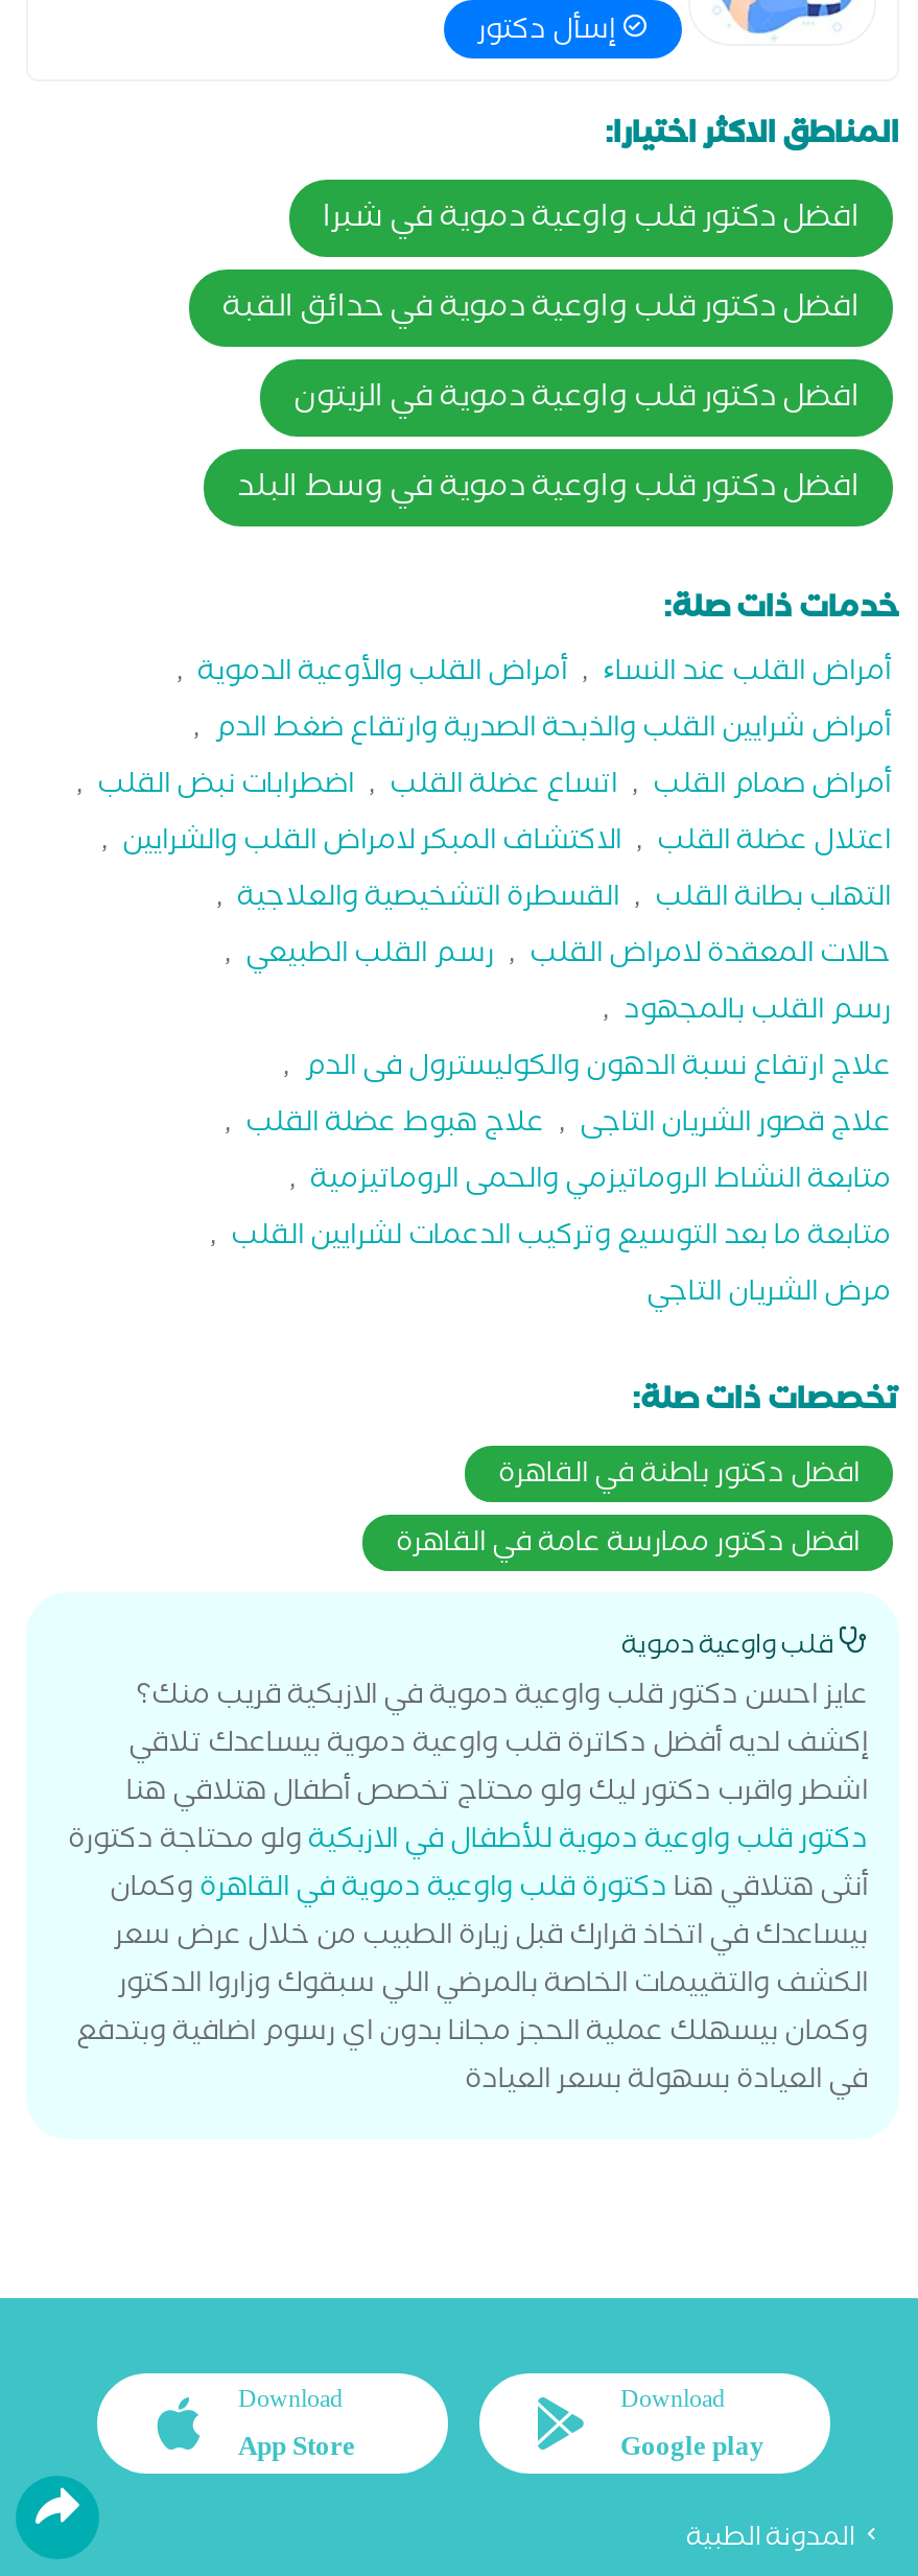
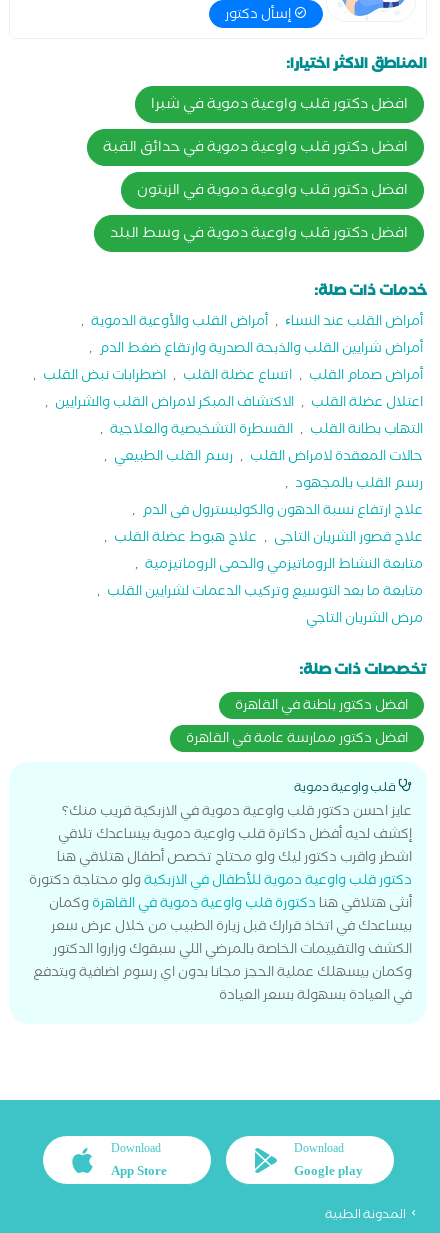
[16,2476,99,2559] [image] -> none

